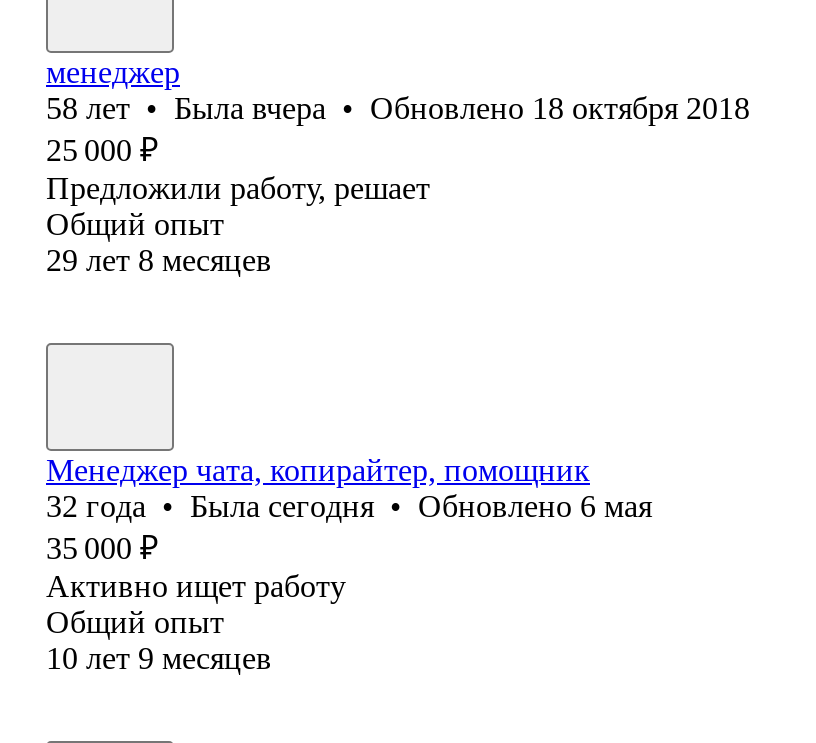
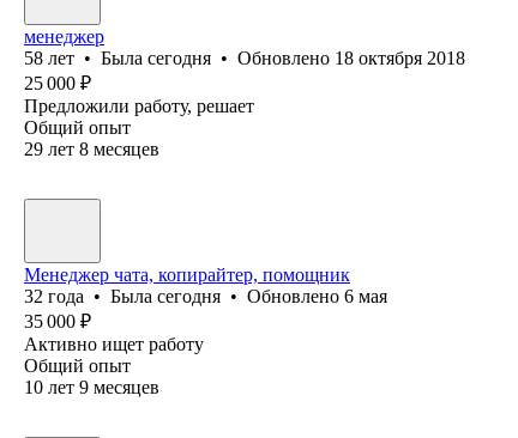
[46,91,750,125] 58 лет • Была вчера • Обновлено 18 октября 2018 -> [24,48,465,68] 58 лет • Была сегодня • Обновлено 18 октября 2018

